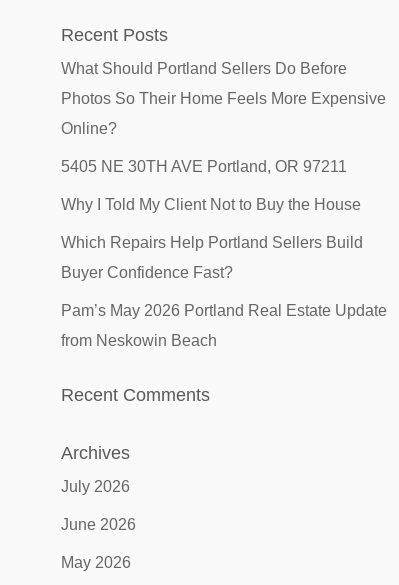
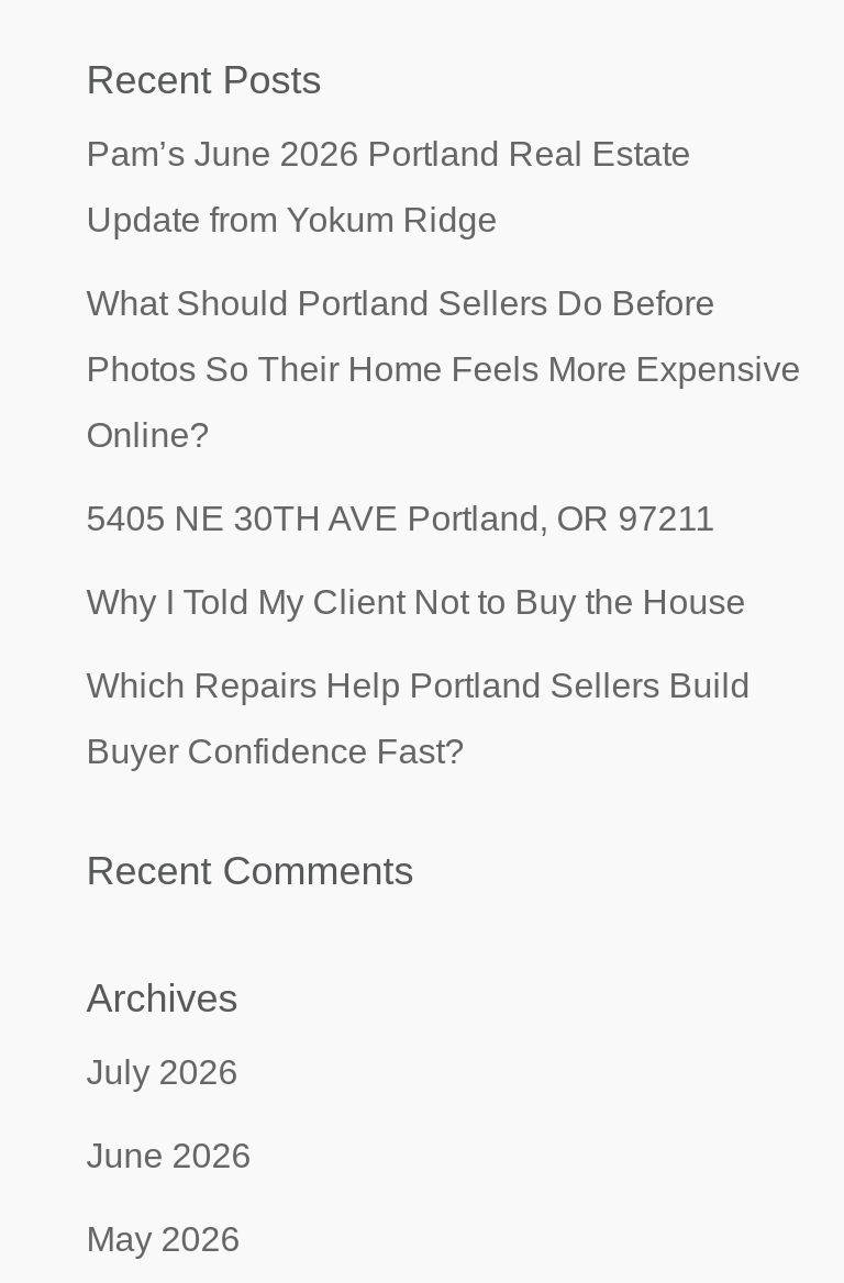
none -> [86,135,691,238] Pam’s June 2026 Portland Real Estate | Update from Yokum Ridge
moved [61,60,386,281] -> [86,285,801,770]: What Should Portland Sellers Do Before | Photos So Their Home Feels More Expensive | Online? | 5405 NE 30TH AVE Portland, OR 97211 | Why I Told My Client Not to Buy the House | Which Repairs Help Portland Sellers Build | Buyer Confidence Fast?
[61,302,387,349] Pam’s May 2026 Portland Real Estate Update | from Neskowin Beach -> none

